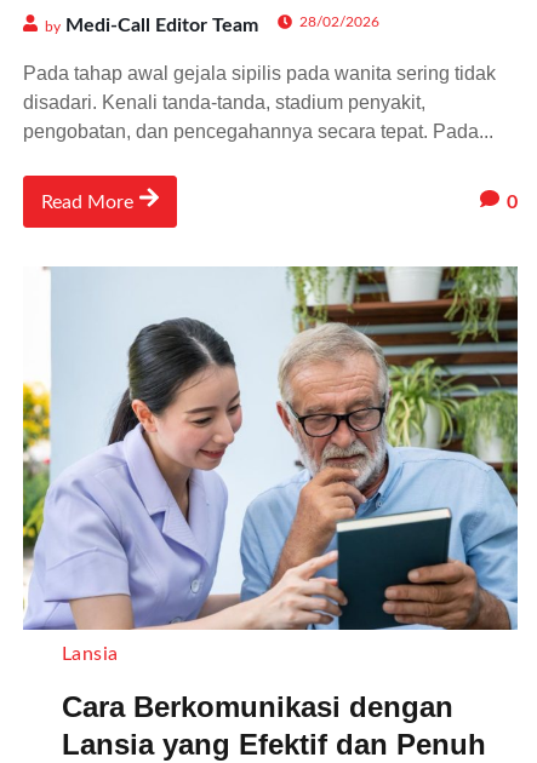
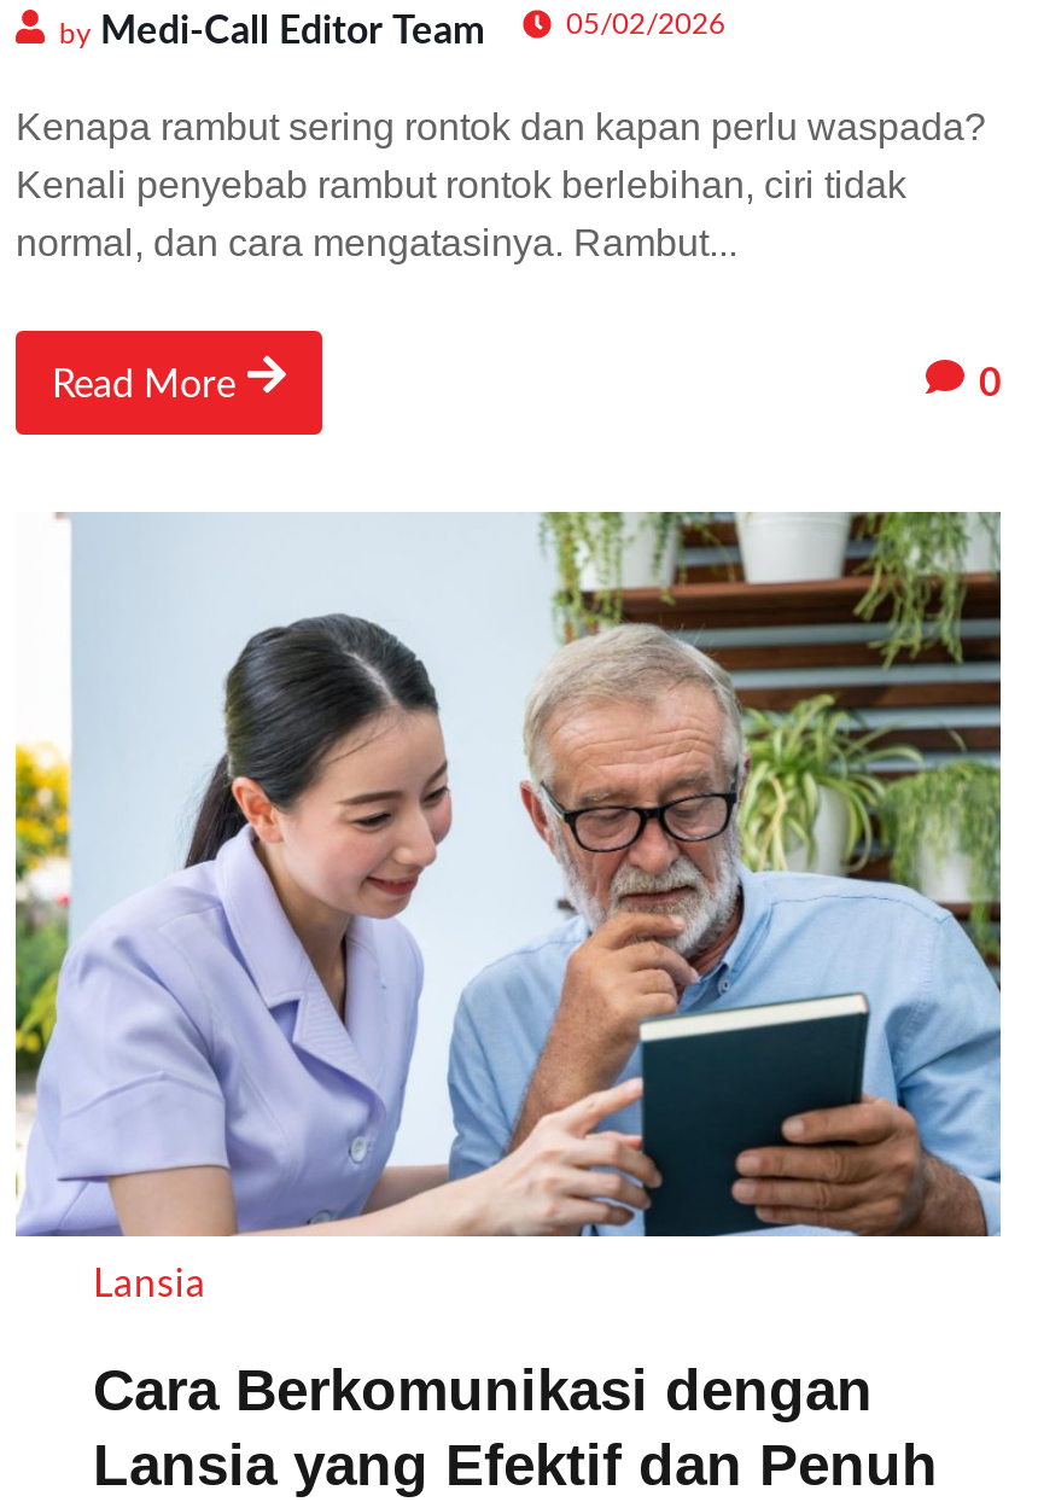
[299,15,379,29] 28/02/2026 -> [566,10,725,39] 05/02/2026
[23,63,496,142] Pada tahap awal gejala sipilis pada wanita sering tidak | disadari. Kenali tanda-tanda, stadium penyakit, | pengobatan, dan pencegahannya secara tepat. Pada... -> [16,106,986,263] Kenapa rambut sering rontok dan kapan perlu waspada? | Kenali penyebab rambut rontok berlebihan, ciri tidak | normal, dan cara mengatasinya. Rambut...

